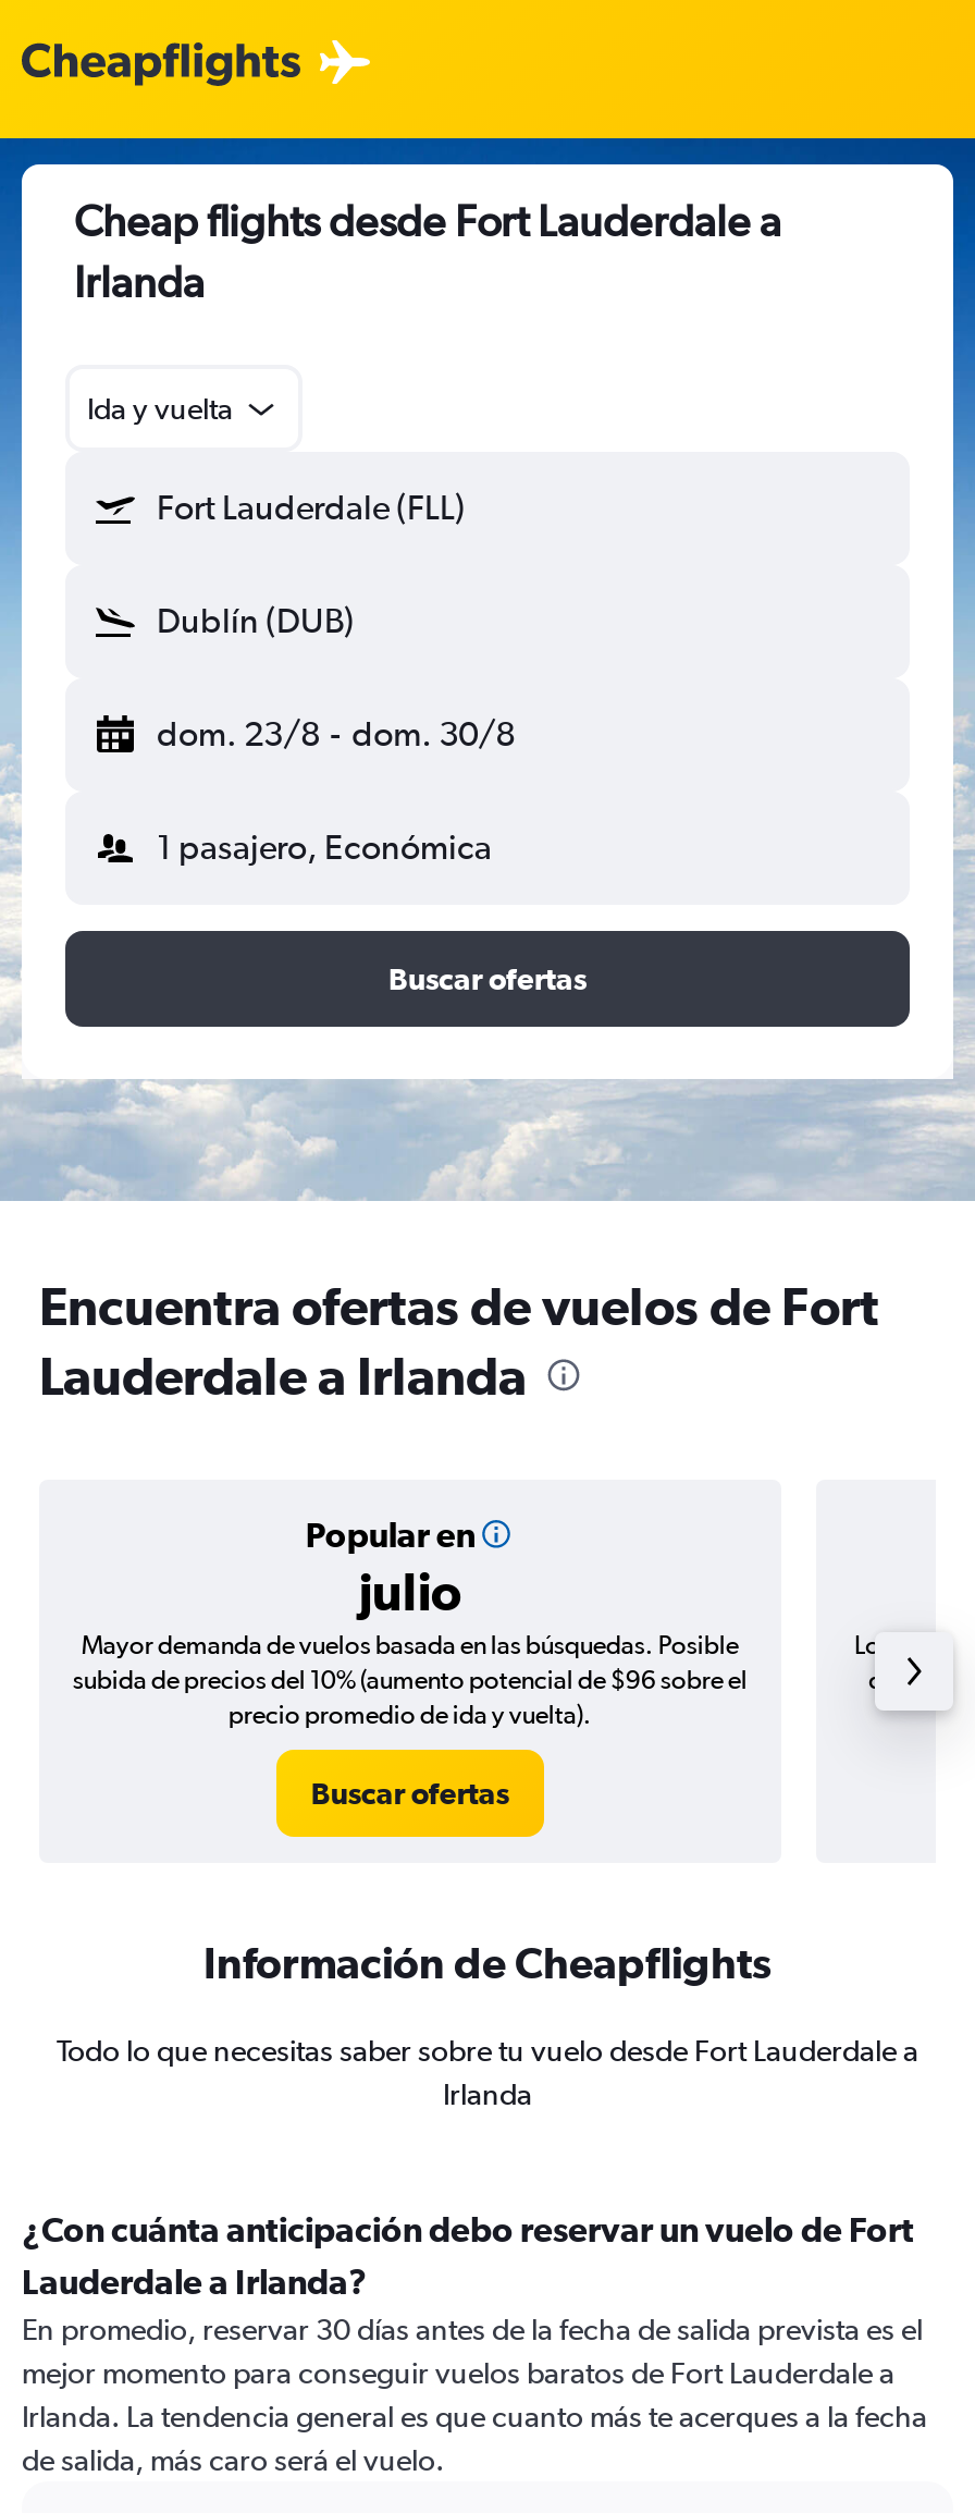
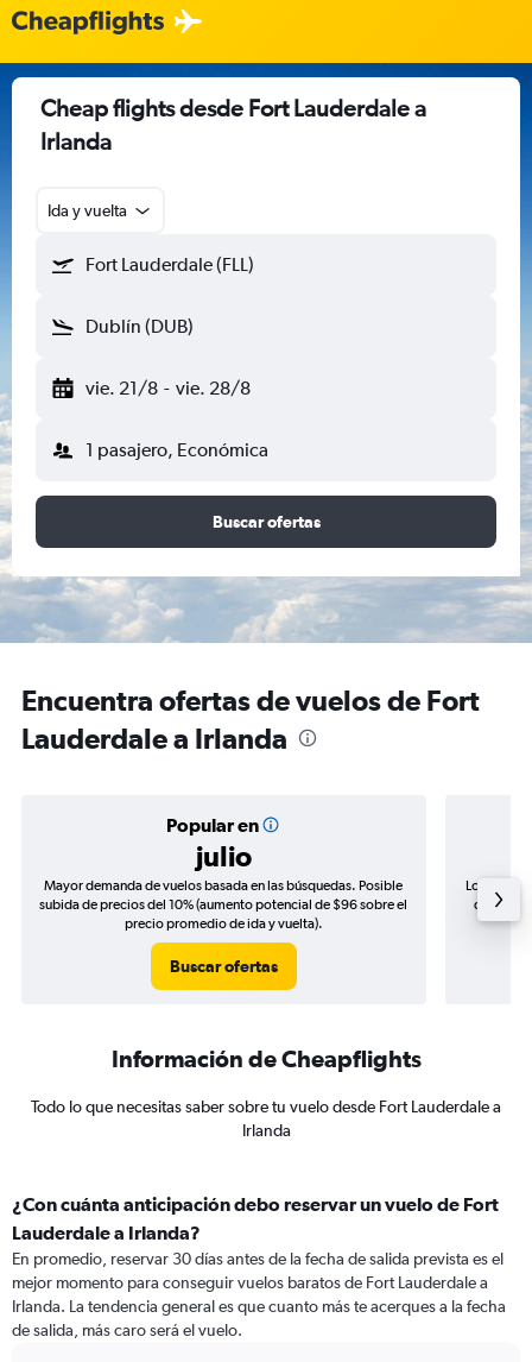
[157,713,515,755] dom. 23/8 - dom. 30/8 -> [85,377,250,399] vie. 21/8 - vie. 28/8

